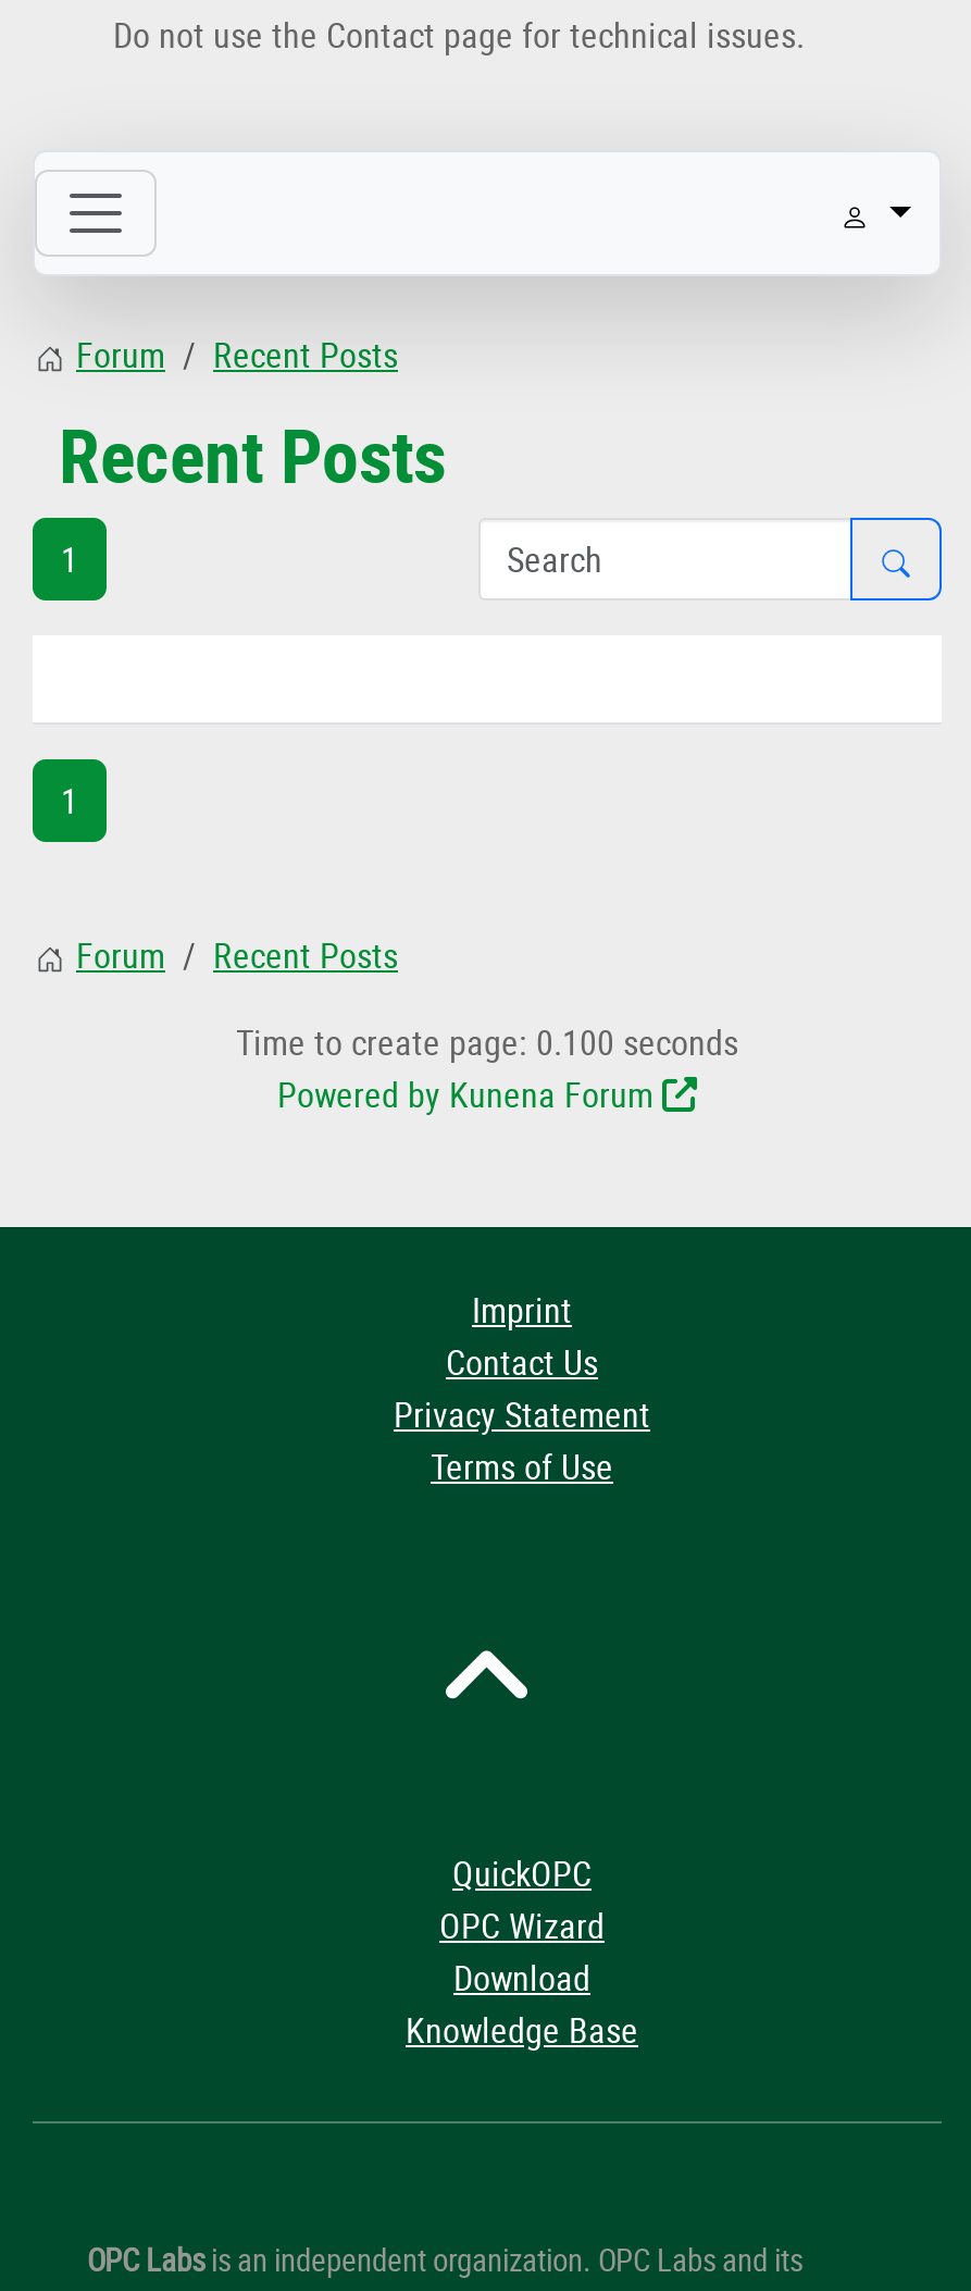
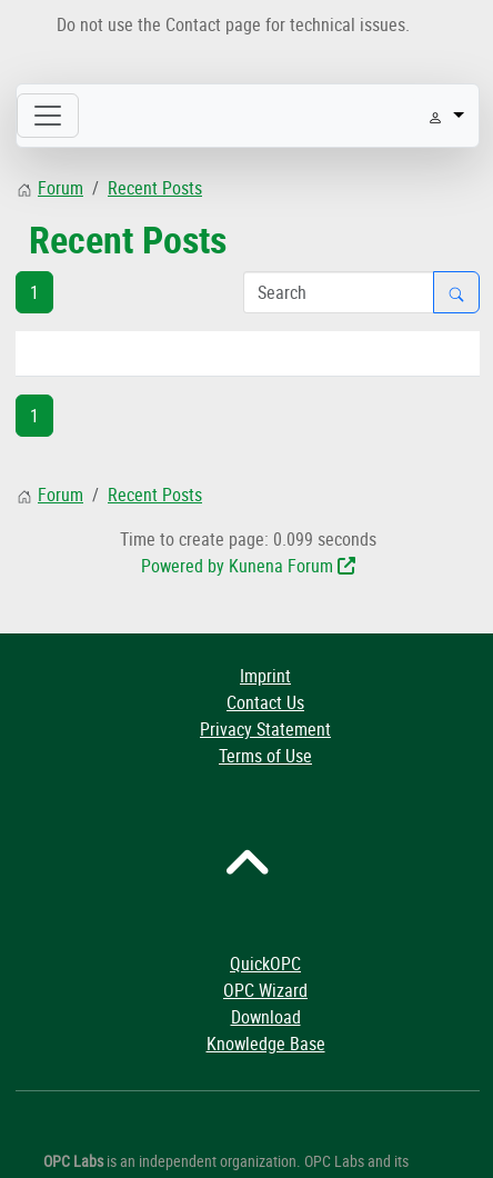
[236,1018,738,1066] Time to create page: 0.100 seconds -> [119,527,376,551] Time to create page: 0.099 seconds

